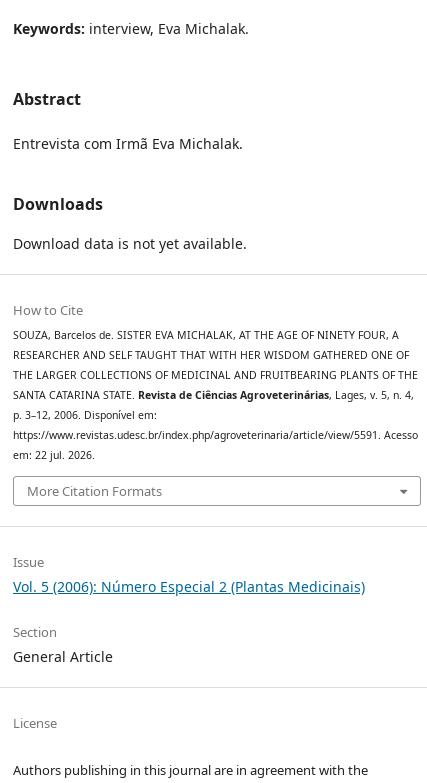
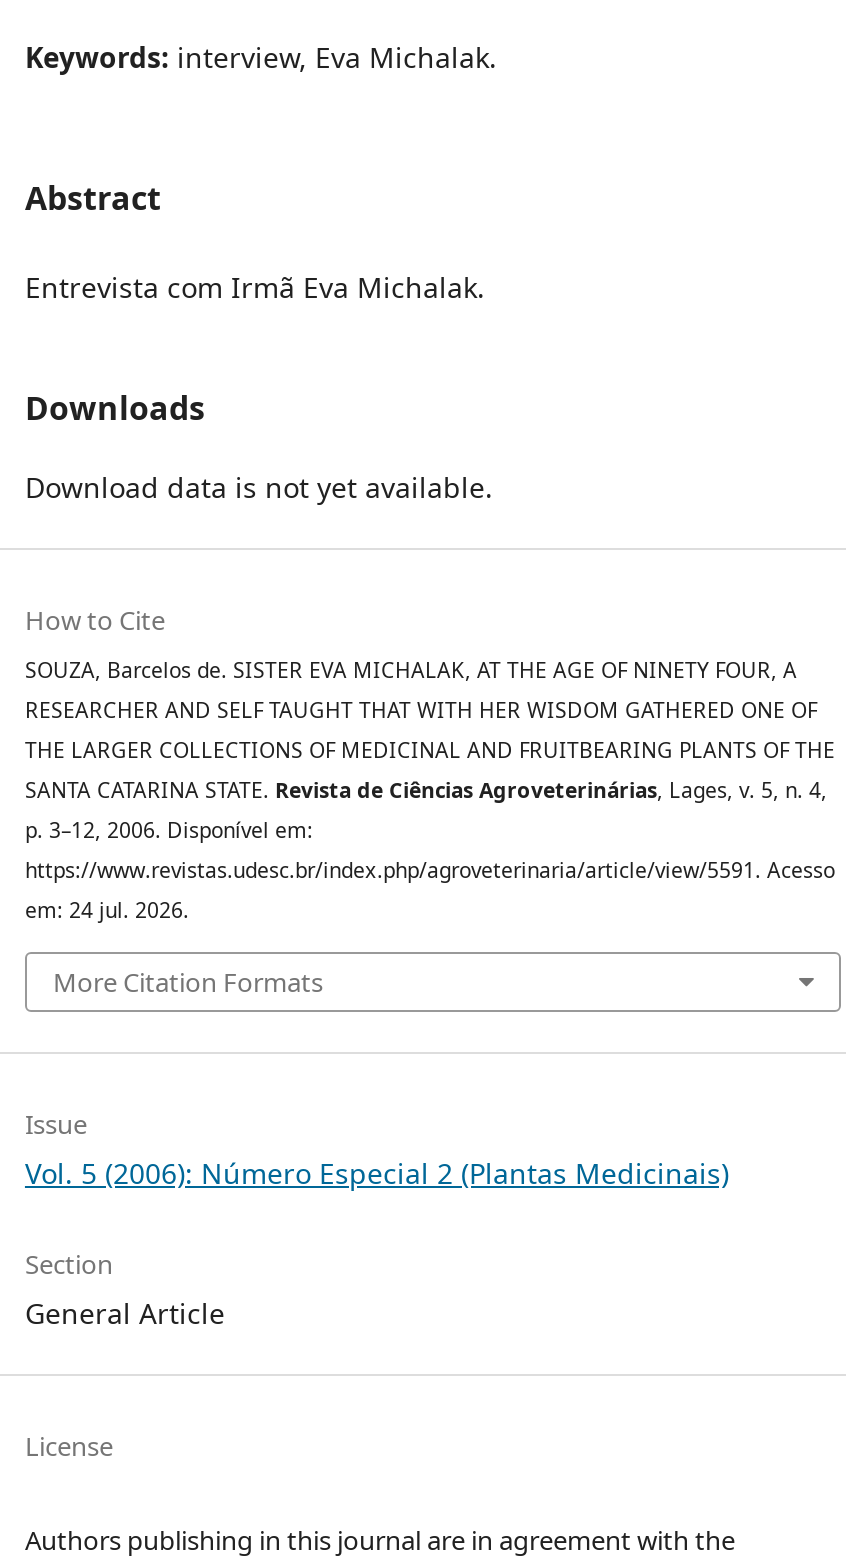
[13,448,95,462] em: 22 jul. 2026. -> [25,896,189,924] em: 24 jul. 2026.

